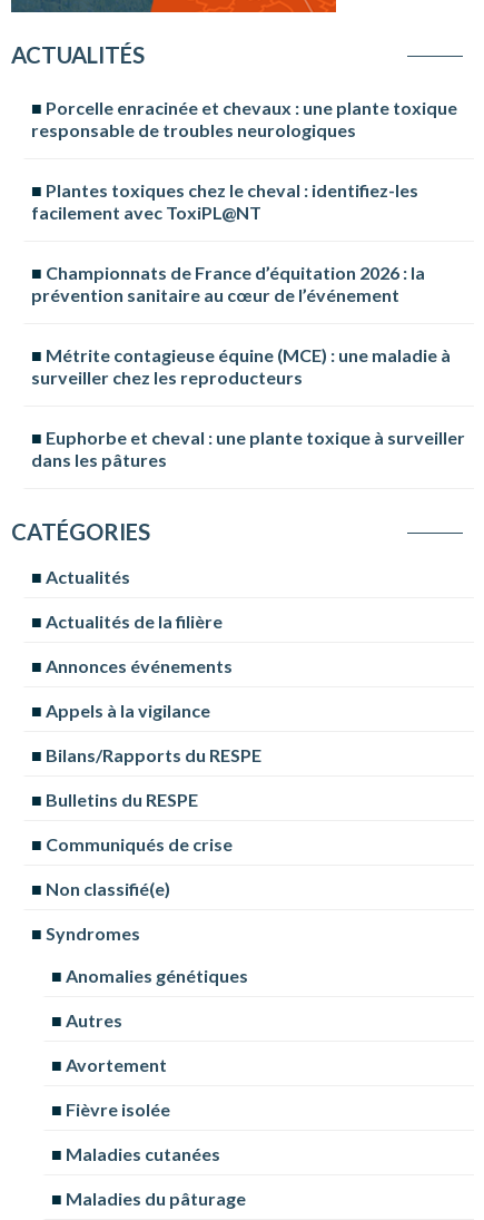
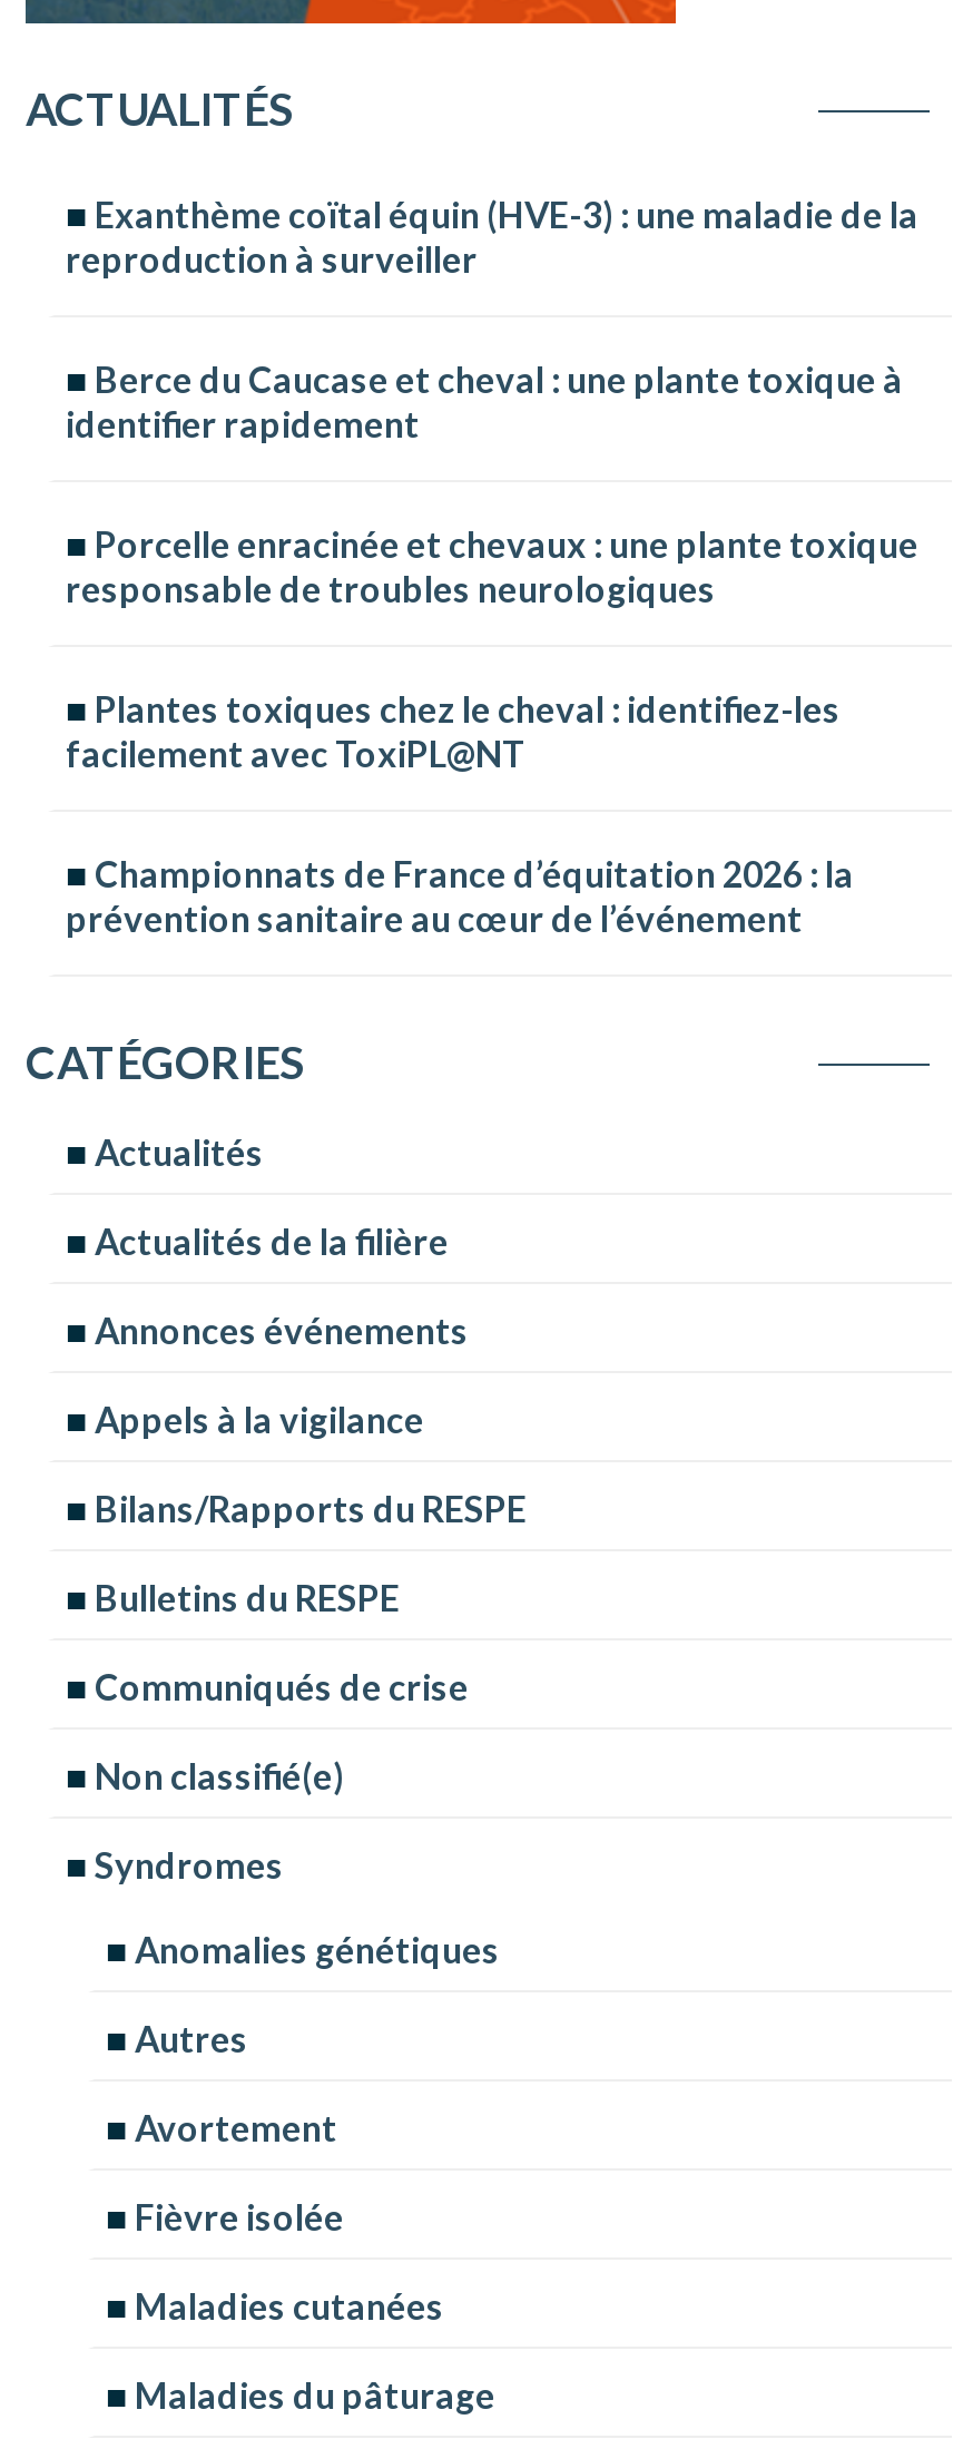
none -> [66,193,918,445] Exanthème coïtal équin (HVE-3) : une maladie de la | reproduction à surveiller | Berce du Caucase et cheval : une plante toxique à | identifier rapidement
moved [31,96,457,305] -> [66,523,918,939]: Porcelle enracinée et chevaux : une plante toxique | responsable de troubles neurologiques | Plantes toxiques chez le cheval : identifiez-les | facilement avec ToxiPL@NT | Championnats de France d’équitation 2026 : la | prévention sanitaire au cœur de l’événement
[31,344,465,470] Métrite contagieuse équine (MCE) : une maladie à | surveiller chez les reproducteurs | Euphorbe et cheval : une plante toxique à surveiller | dans les pâtures -> none

